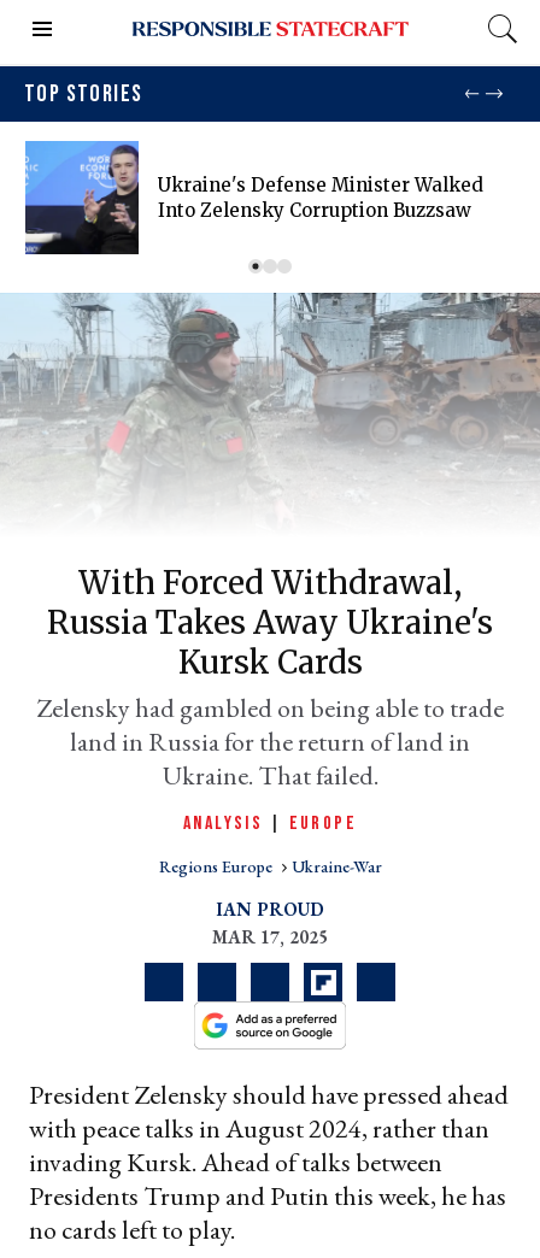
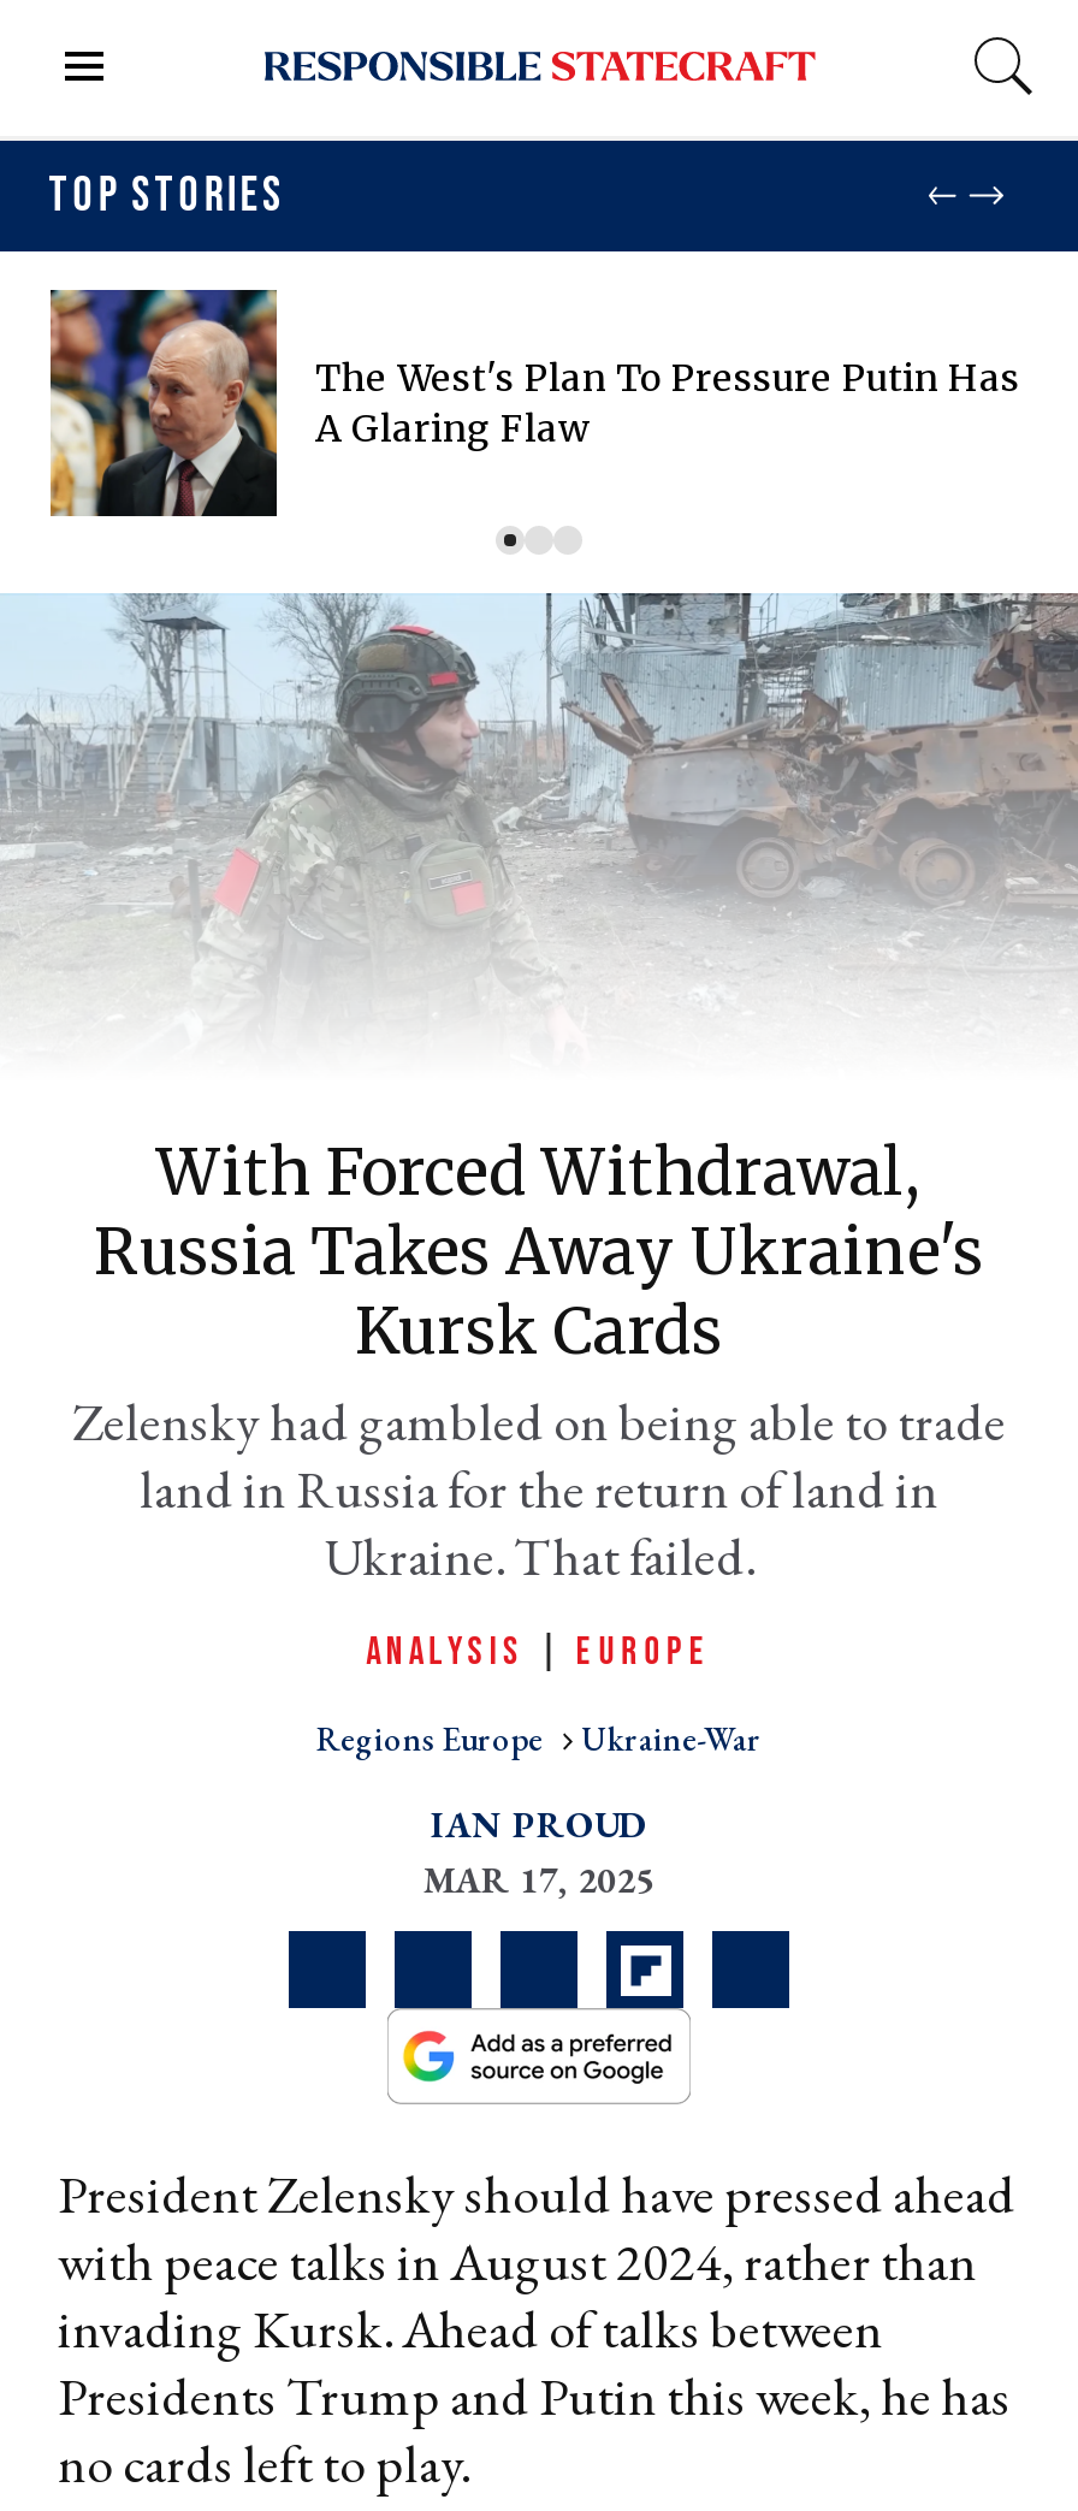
[24,140,483,255] [image] | Ukraine's Defense Minister Walked | Into Zelensky Corruption Buzzsaw -> [48,288,1020,519] [image] | The West's Plan To Pressure Putin Has | A Glaring Flaw

